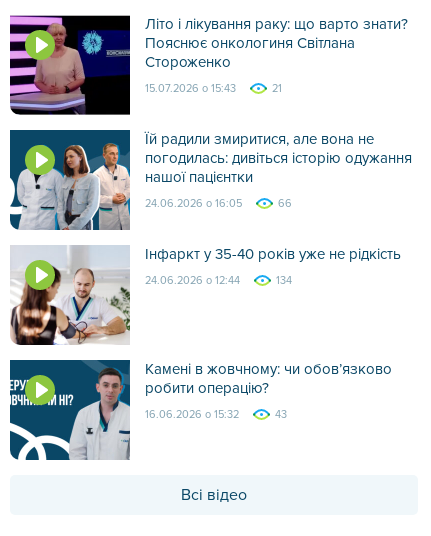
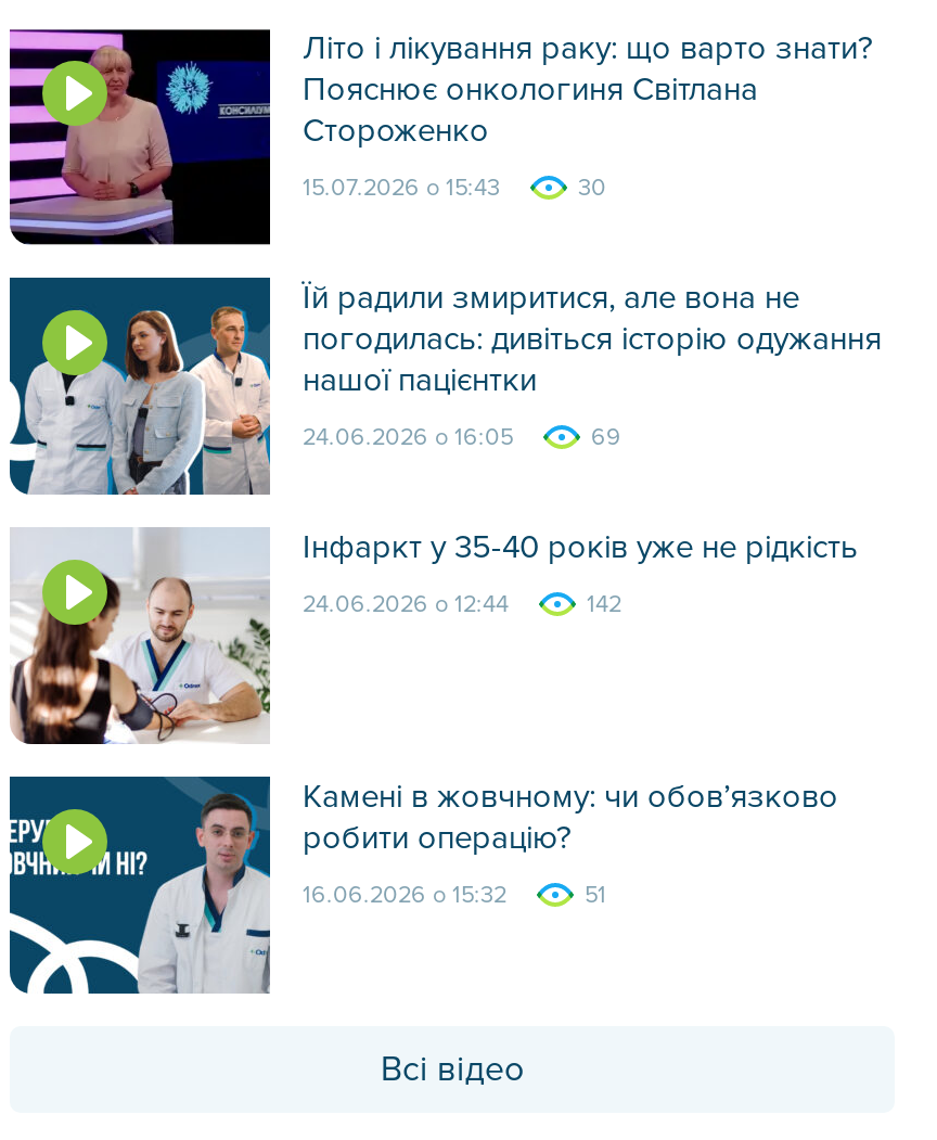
[272,82,282,95] 21 -> [578,174,606,202] 30
[278,197,292,210] 66 -> [591,423,621,451] 69
[276,274,292,287] 134 -> [587,590,621,618] 142
[275,408,287,421] 43 -> [585,881,606,909] 51

